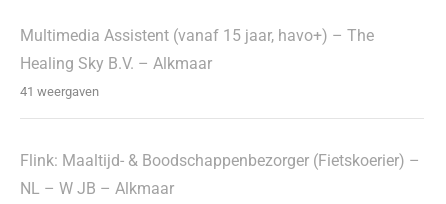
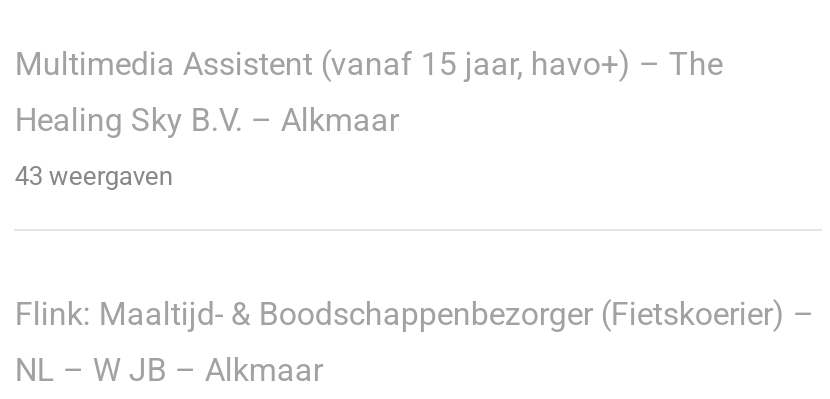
[20,84,99,99] 41 weergaven -> [15,160,173,190] 43 weergaven

